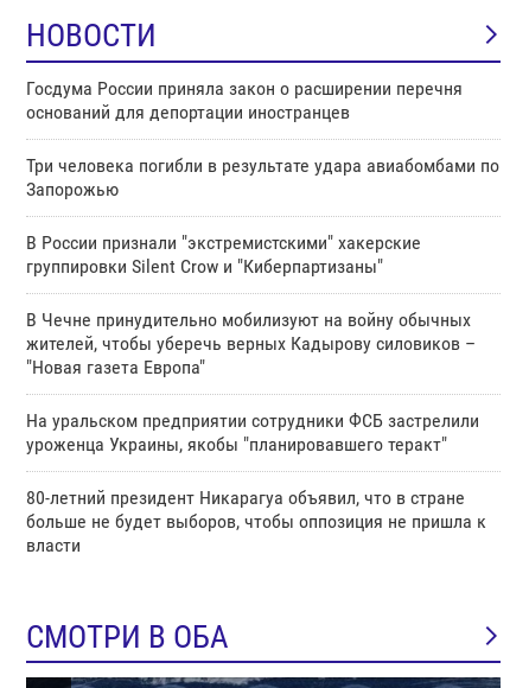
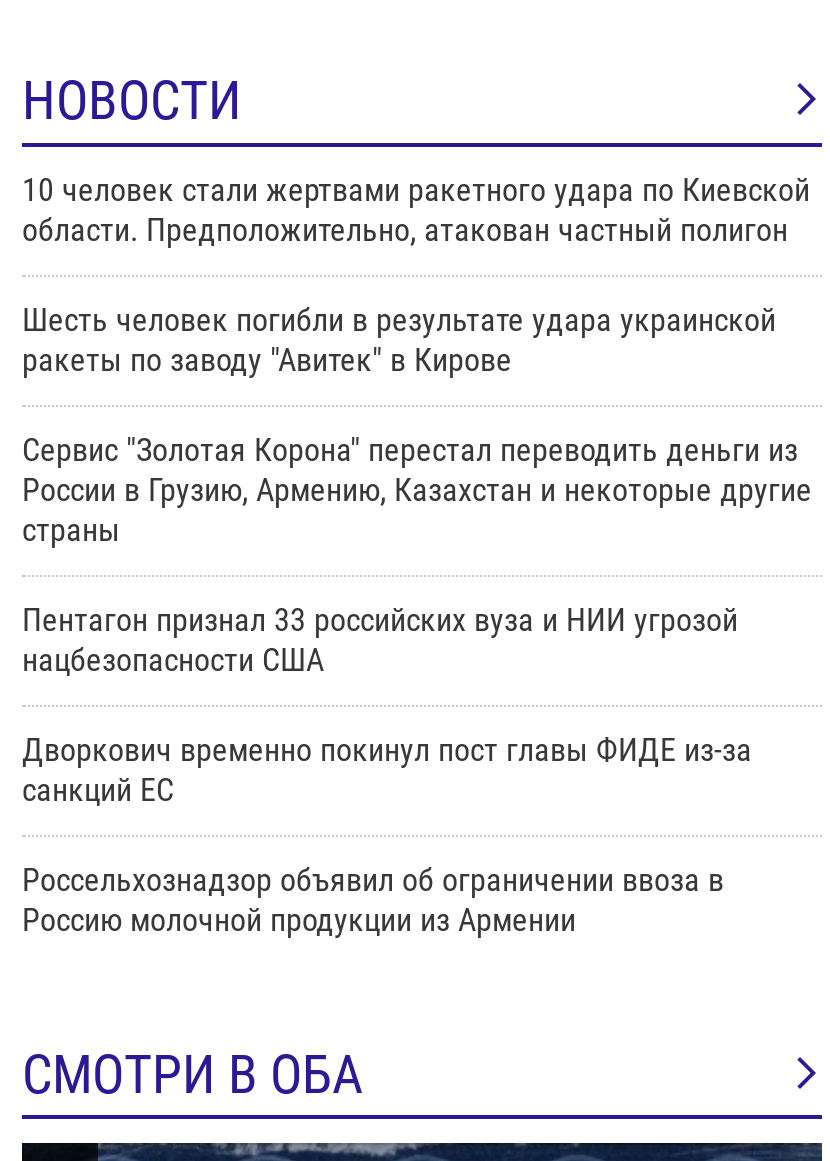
[26,77,463,123] Госдума России приняла закон о расширении перечня | оснований для депортации иностранцев -> [22,170,810,248] 10 человек стали жертвами ракетного удара по Киевской | области. Предположительно, атакован частный полигон
[26,154,499,200] Три человека погибли в результате удара авиабомбами по | Запорожью -> [22,300,776,378] Шесть человек погибли в результате удара украинской | ракеты по заводу "Авитек" в Кирове
[26,231,421,277] В России признали "экстремистскими" хакерские | группировки Silent Crow и "Киберпартизаны" -> [22,430,812,548] Сервис "Золотая Корона" перестал переводить деньги из | России в Грузию, Армению, Казахстан и некоторые другие | страны
[26,308,476,378] В Чечне принудительно мобилизуют на войну обычных | жителей, чтобы уберечь верных Кадырову силовиков – | "Новая газета Европа" -> [22,600,738,678] Пентагон признал 33 российских вуза и НИИ угрозой | нацбезопасности США
[26,409,479,455] На уральском предприятии сотрудники ФСБ застрелили | уроженца Украины, якобы "планировавшего теракт" -> [22,730,752,808] Дворкович временно покинул пост главы ФИДЕ из-за | санкций ЕС
[26,486,486,556] 80-летний президент Никарагуа объявил, что в стране | больше не будет выборов, чтобы оппозиция не пришла к | власти -> [22,860,724,938] Россельхознадзор объявил об ограничении ввоза в | Россию молочной продукции из Армении

